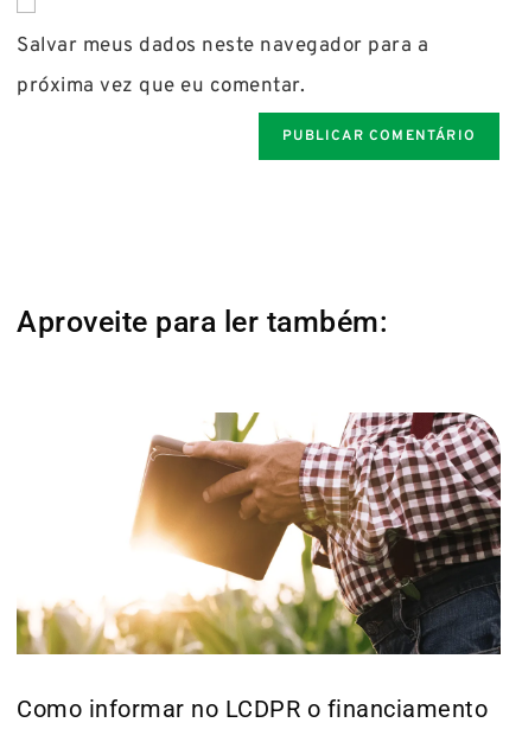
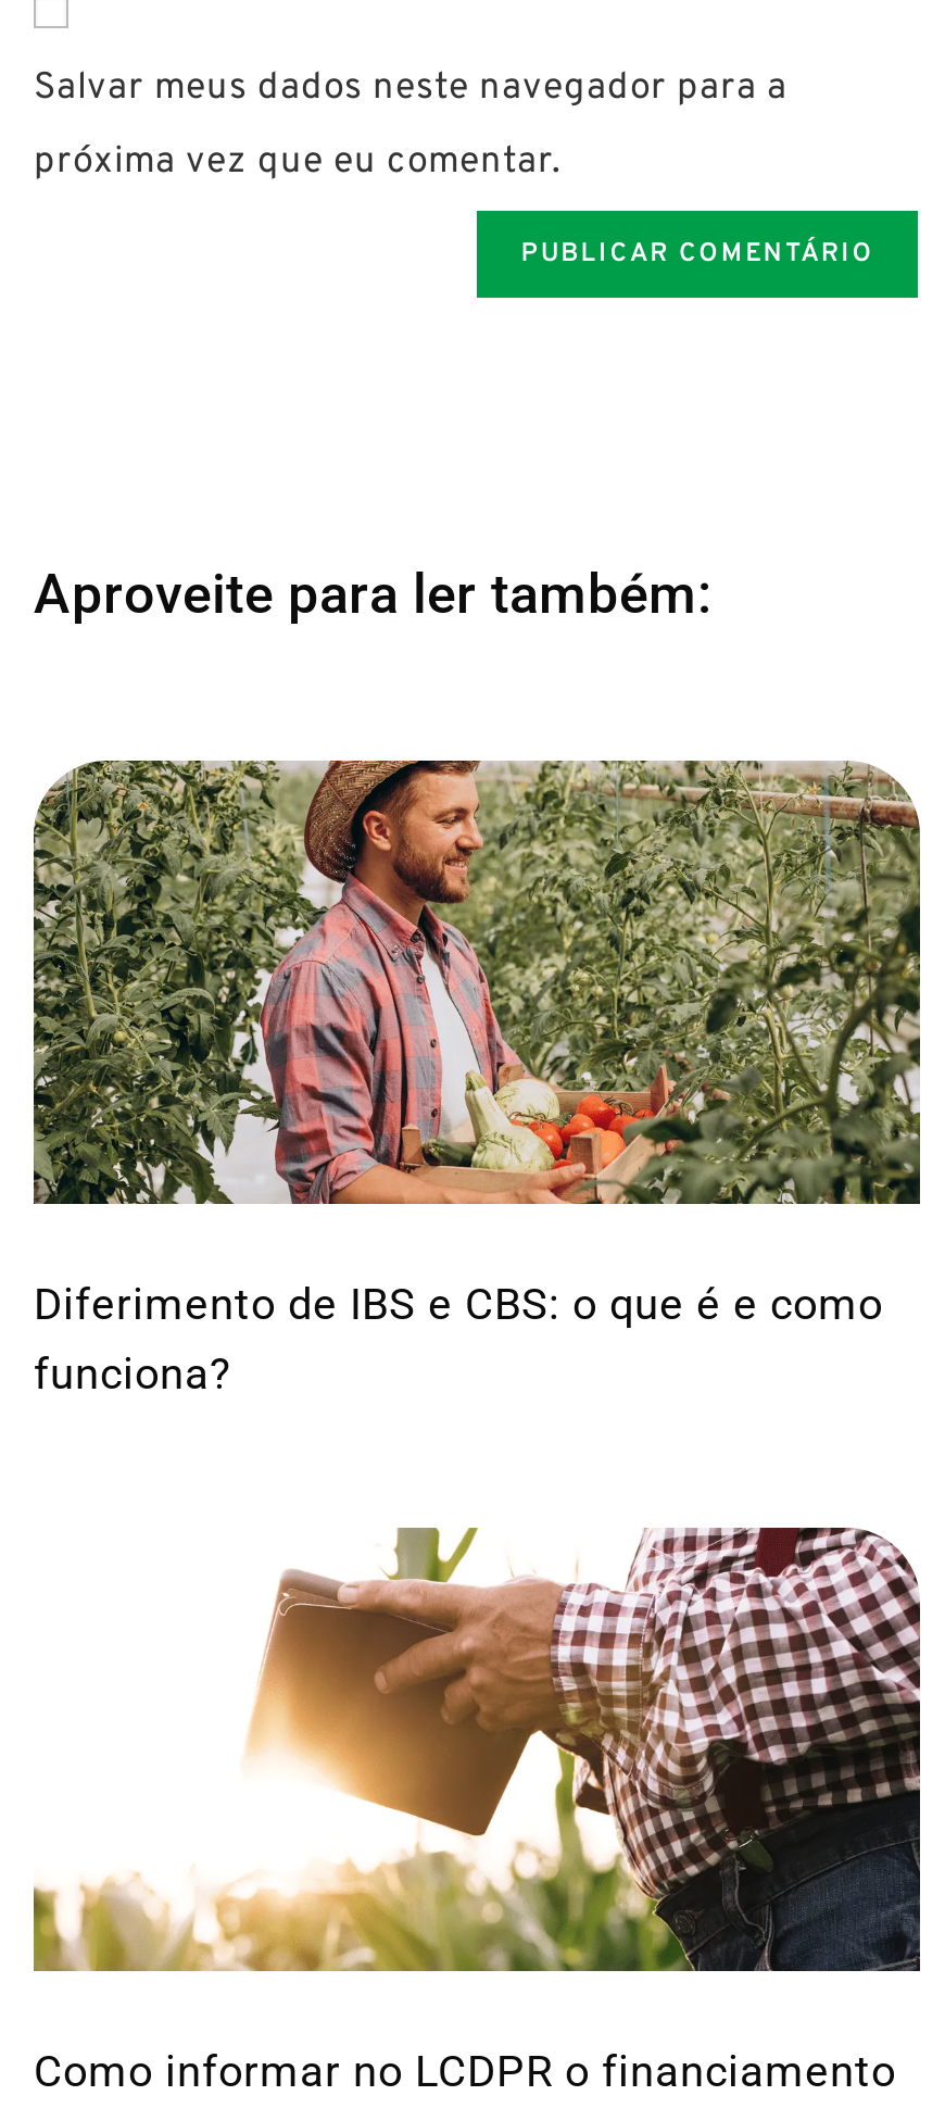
none -> [31,758,922,1400] [image] | Diferimento de IBS e CBS: o que é e como | funciona?

